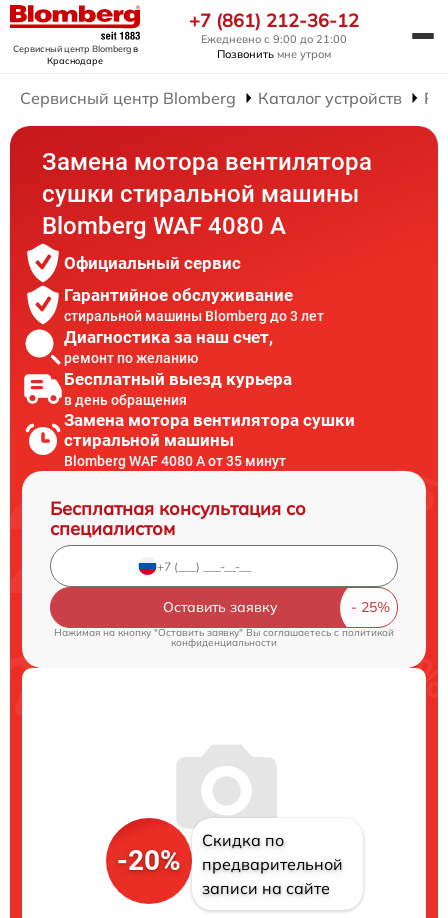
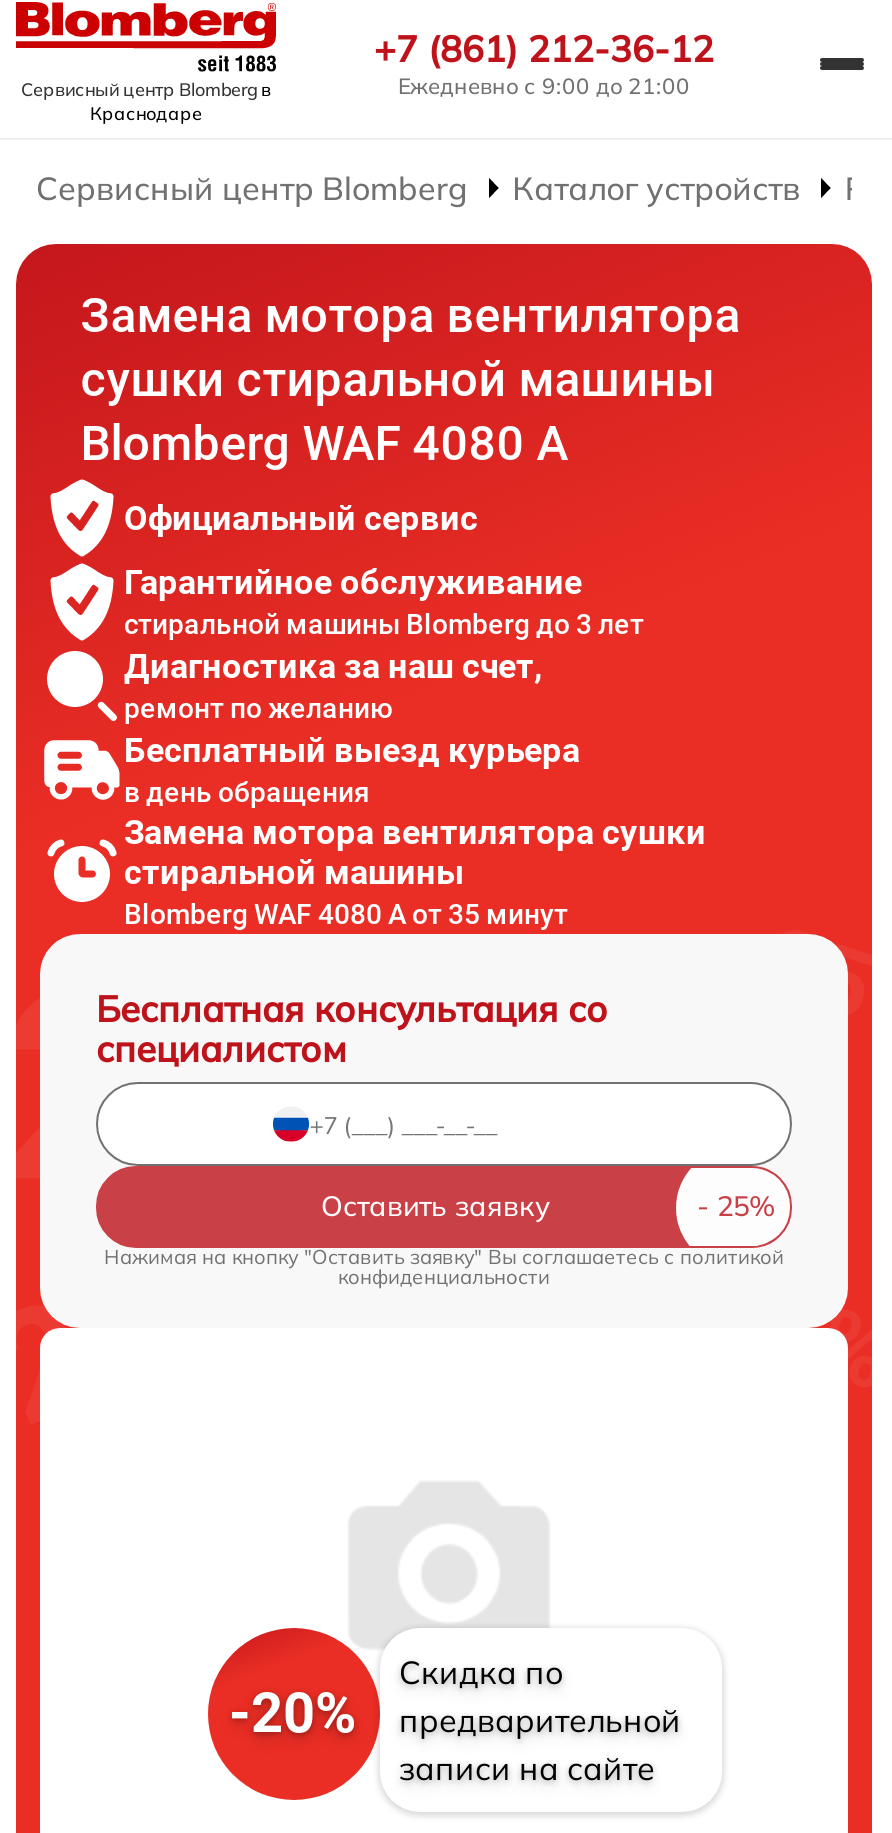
[217,47,331,61] Позвонить мне утром -> none

